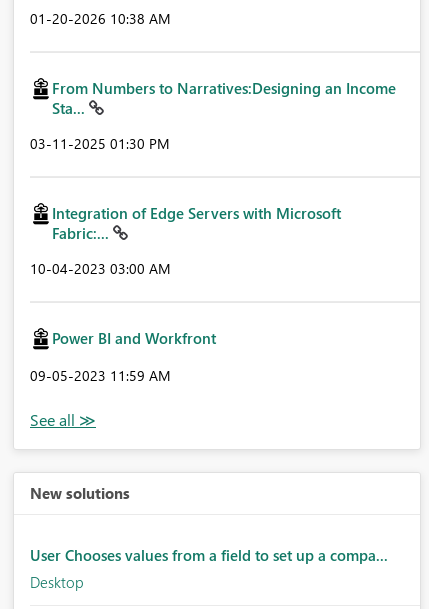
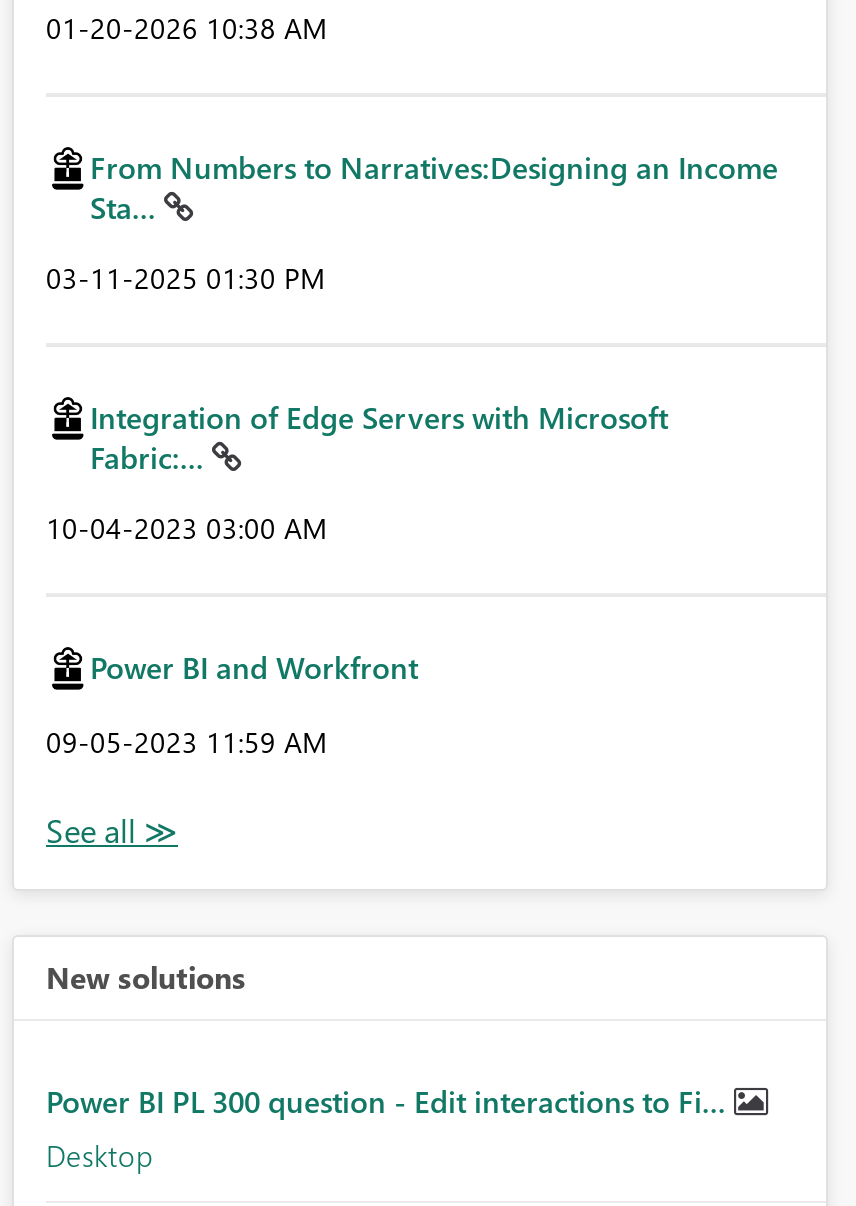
[30,545,388,565] User Chooses values from a field to set up a compa... -> [46,1082,734,1122] Power BI PL 300 question - Edit interactions to Fi...

